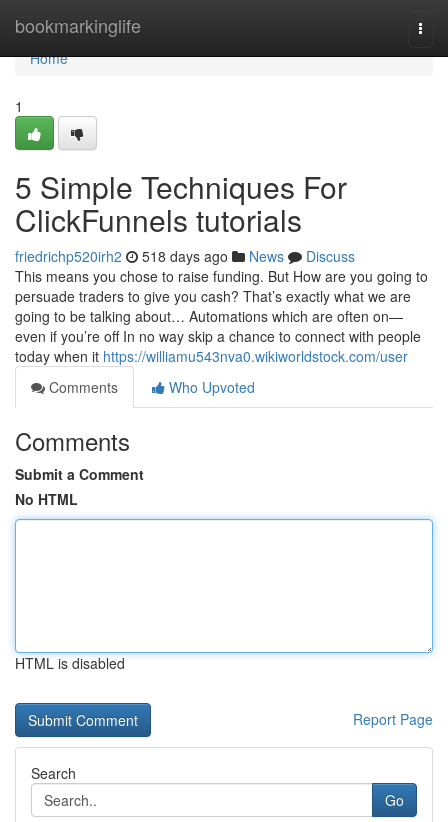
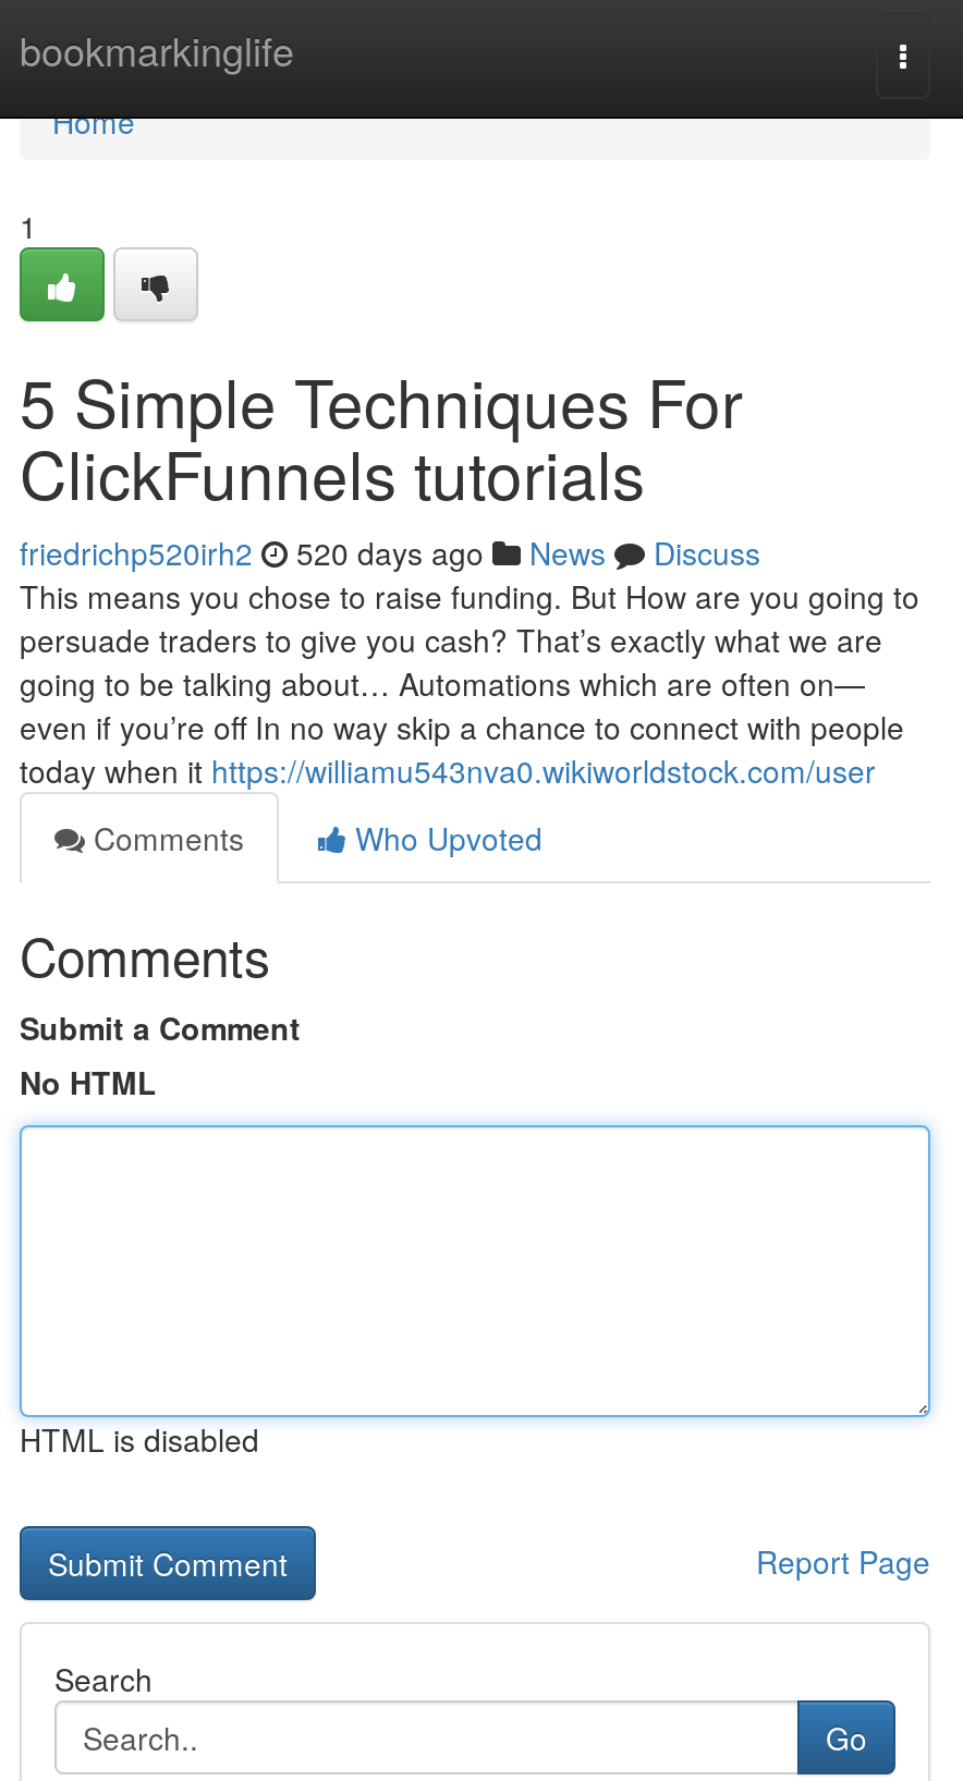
[15,246,355,266] friedrichp520irh2 518 days ago News Discuss -> [20,530,760,574] friedrichp520irh2 520 days ago News Discuss

